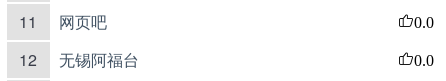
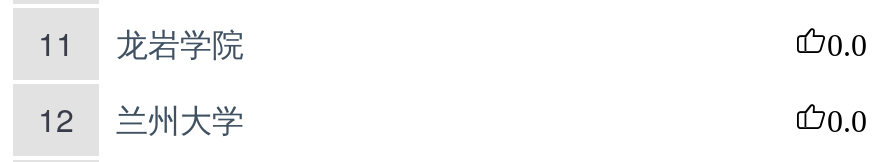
[58,10,106,33] 网页吧 -> [116,21,244,67] 龙岩学院
[58,48,138,71] 无锡阿福台 -> [116,97,244,143] 兰州大学

